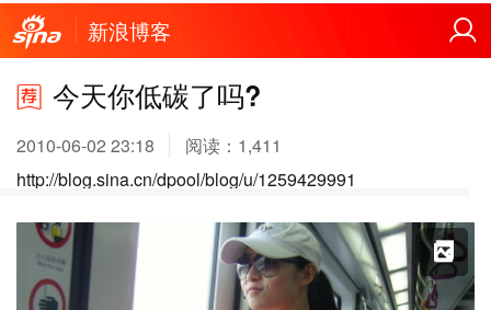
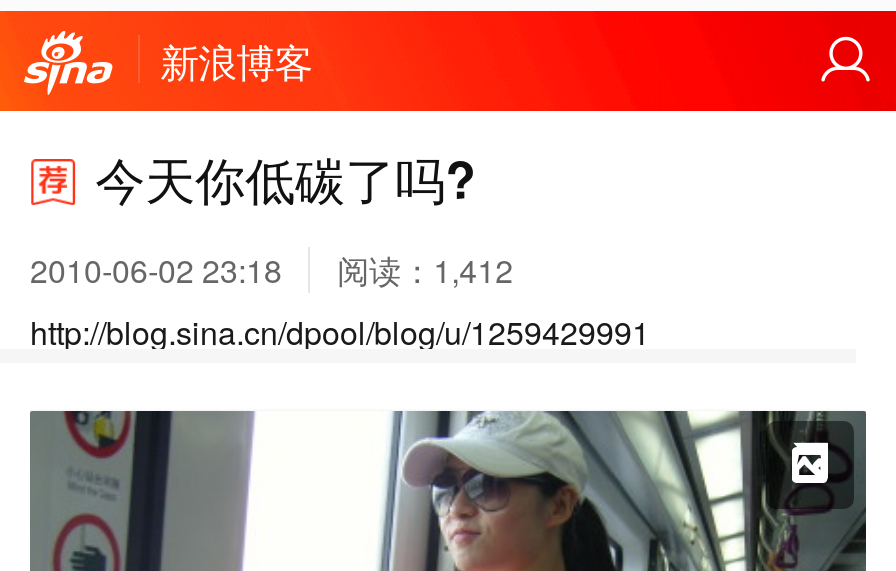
[16,133,281,158] 2010-06-02 23:18 阅读：1,411 -> [30,247,513,293] 2010-06-02 23:18 阅读：1,412

